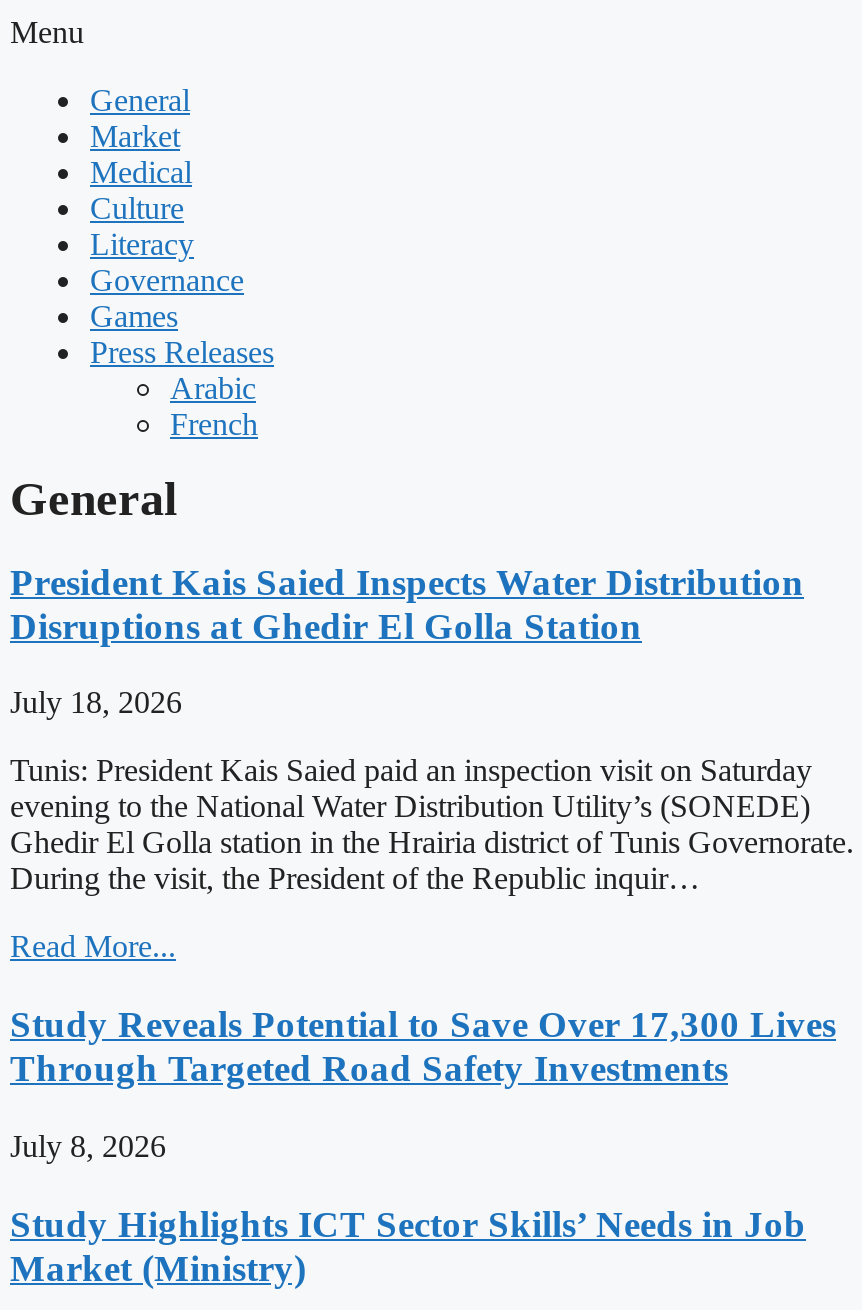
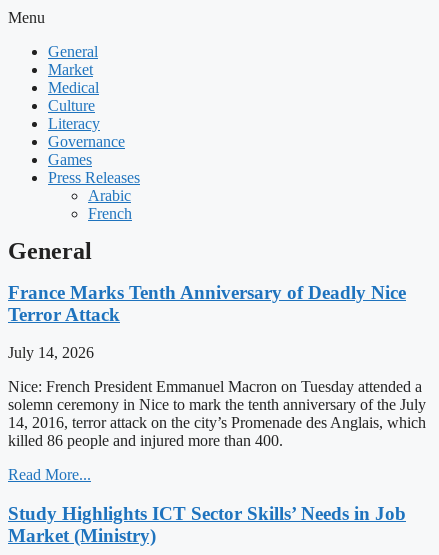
[10,560,804,646] President Kais Saied Inspects Water Distribution | Disruptions at Ghedir El Golla Station -> [8,282,406,325] France Marks Tenth Anniversary of Deadly Nice | Terror Attack
[10,686,182,720] July 18, 2026 -> [8,344,94,361] July 14, 2026
[10,754,854,896] Tunis: President Kais Saied paid an inspection visit on Saturday | evening to the National Water Distribution Utility’s (SONEDE) | Ghedir El Golla station in the Hrairia district of Tunis Governorate. | During the visit, the President of the Republic inquir… -> [8,378,426,449] Nice: French President Emmanuel Macron on Tuesday attended a | solemn ceremony in Nice to mark the tenth anniversary of the July | 14, 2016, terror attack on the city’s Promenade des Anglais, which | killed 86 people and injured more than 400.
[10,1003,836,1163] Study Reveals Potential to Save Over 17,300 Lives | Through Targeted Road Safety Investments | July 8, 2026 -> none

